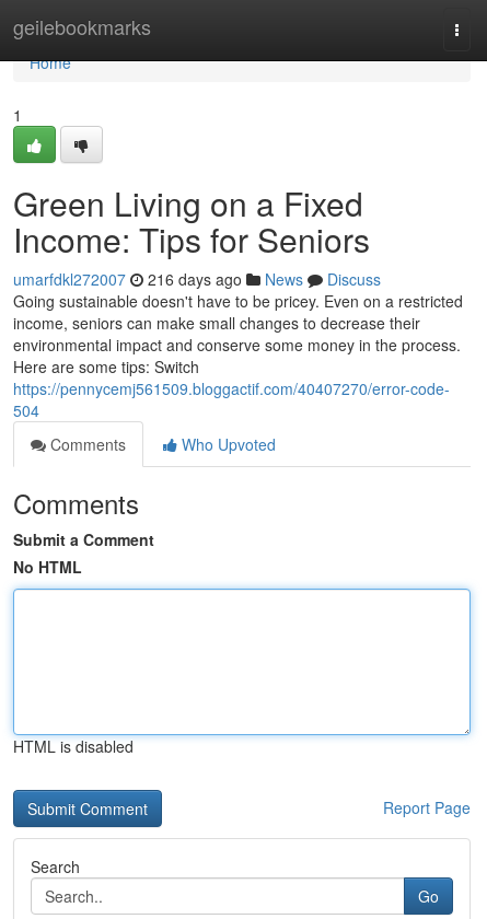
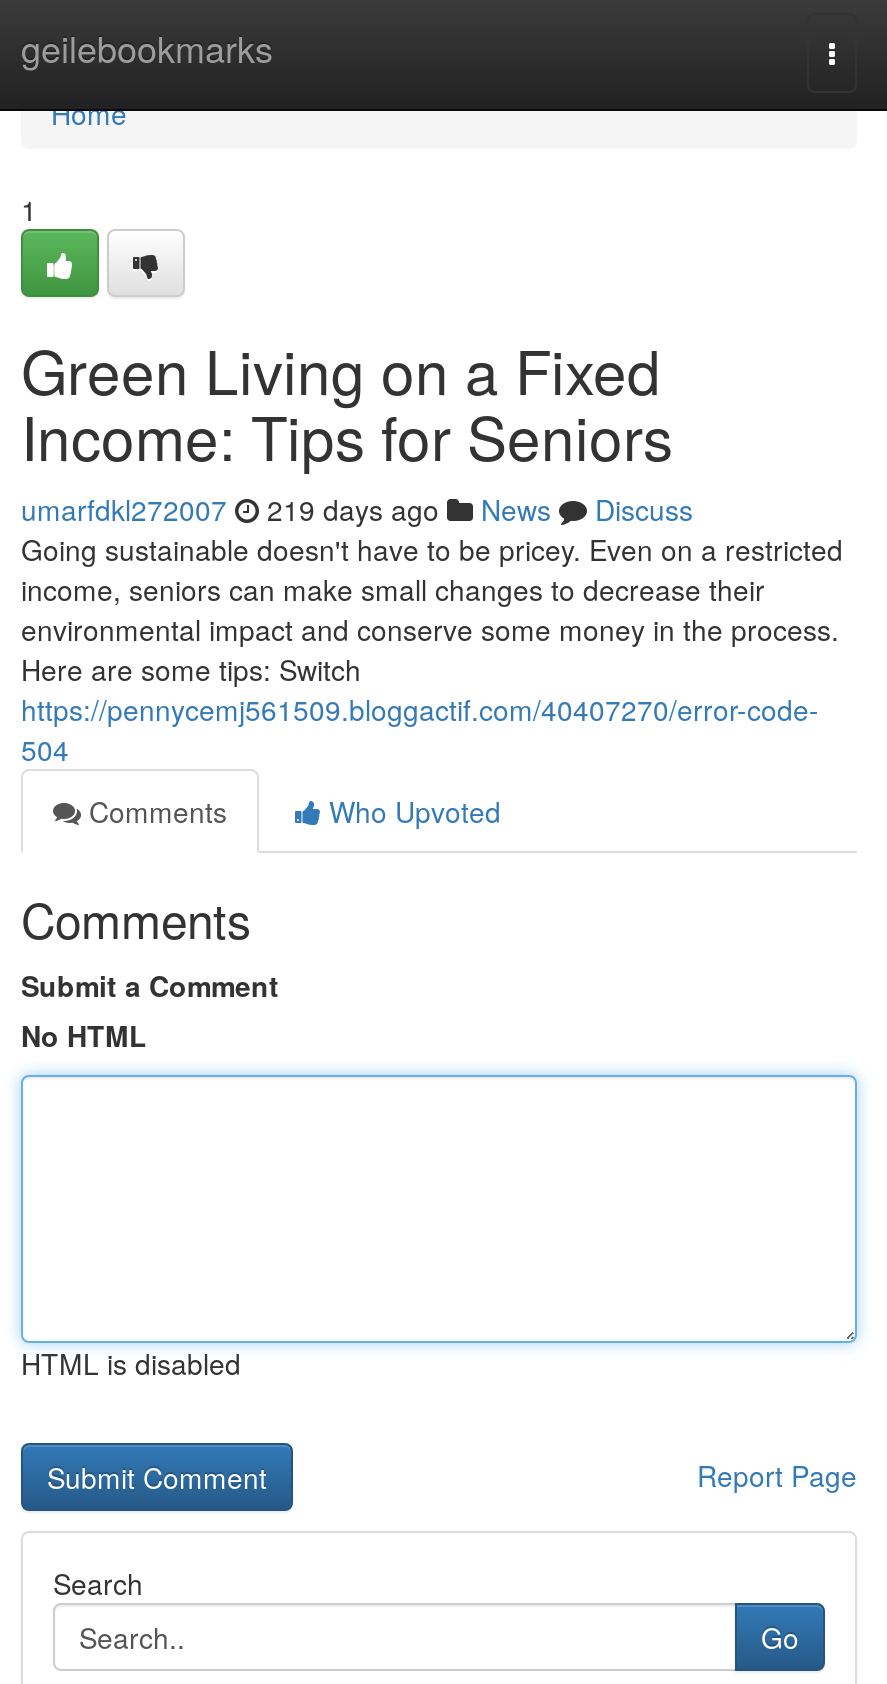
[13,268,381,290] umarfdkl272007 216 days ago News Discuss -> [21,489,693,529] umarfdkl272007 219 days ago News Discuss

